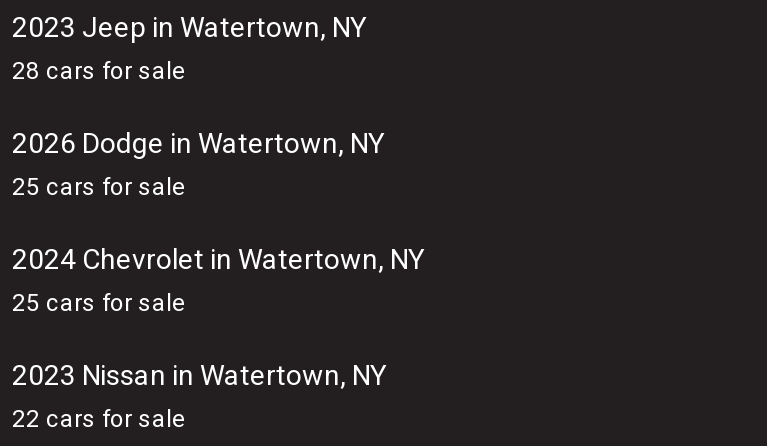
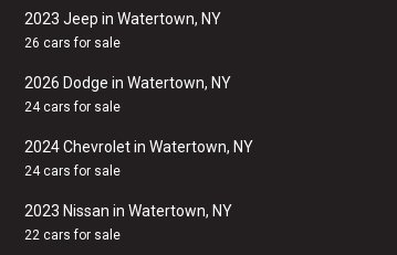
[12,57,186,85] 28 cars for sale -> [24,35,121,51] 26 cars for sale
[12,173,186,201] 25 cars for sale -> [24,99,121,115] 24 cars for sale
[12,289,186,317] 25 cars for sale -> [24,163,121,179] 24 cars for sale

